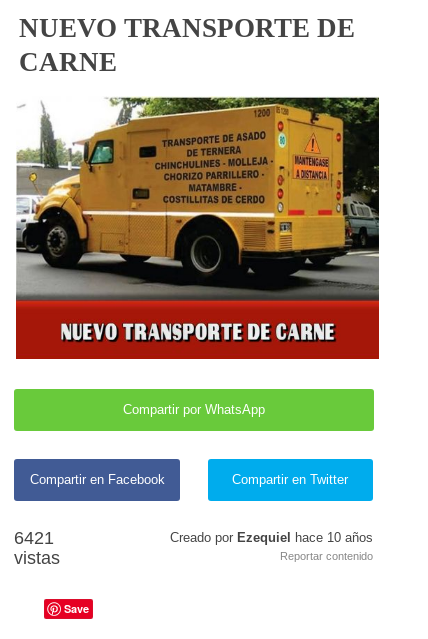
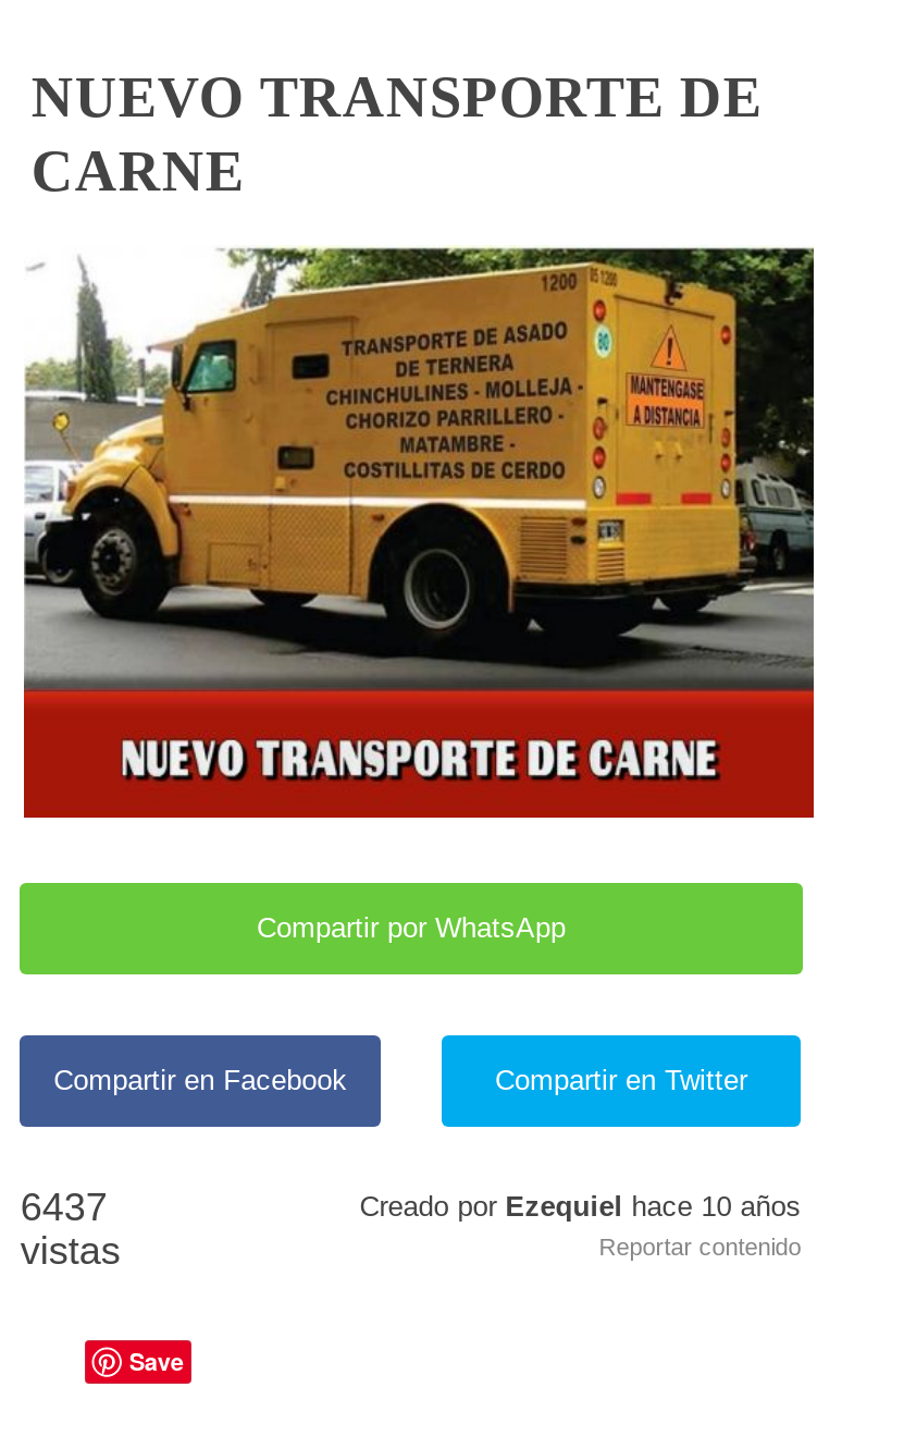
[14,528,54,548] 6421 -> [20,1186,107,1229] 6437

